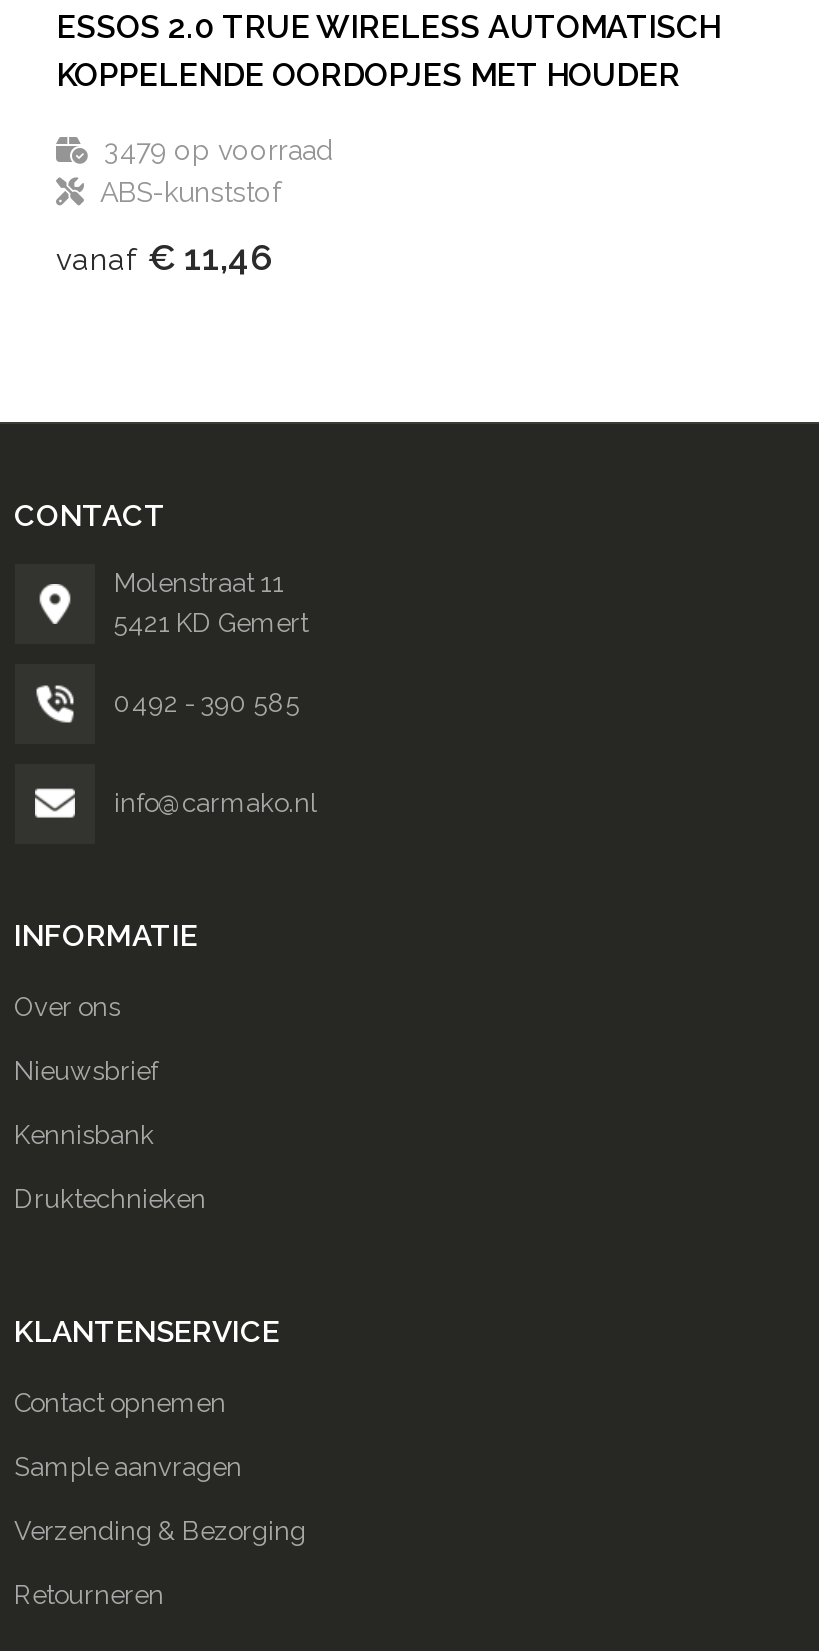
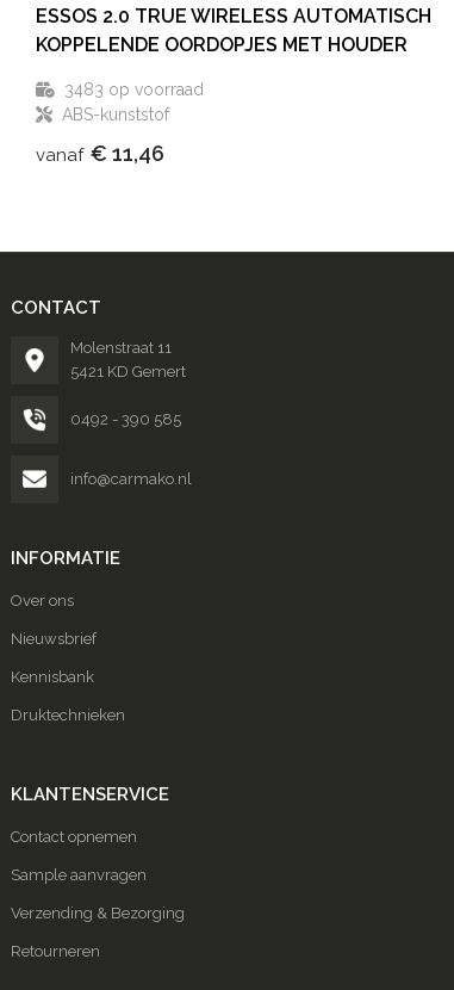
[104,134,334,166] 3479 op voorraad -> [64,80,203,99] 3483 op voorraad

